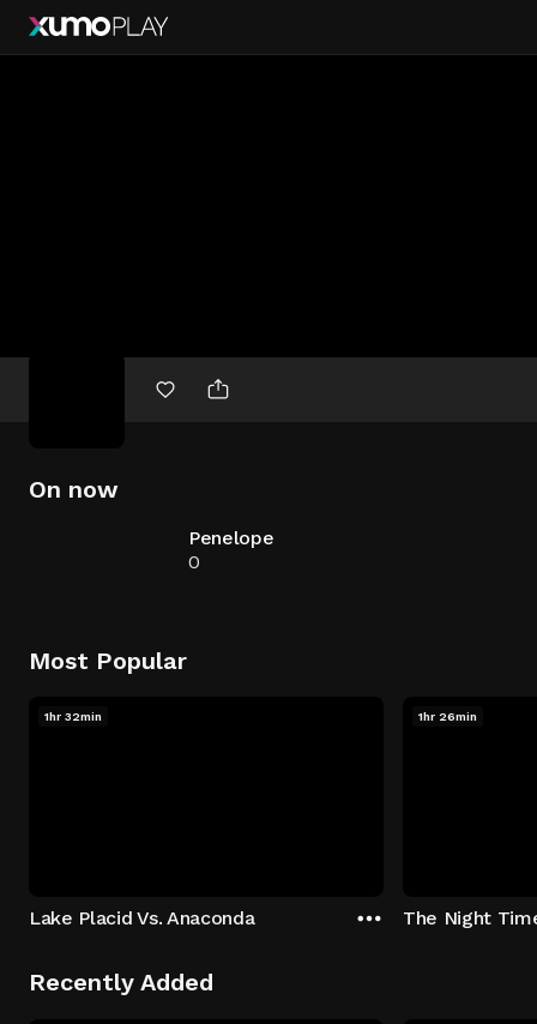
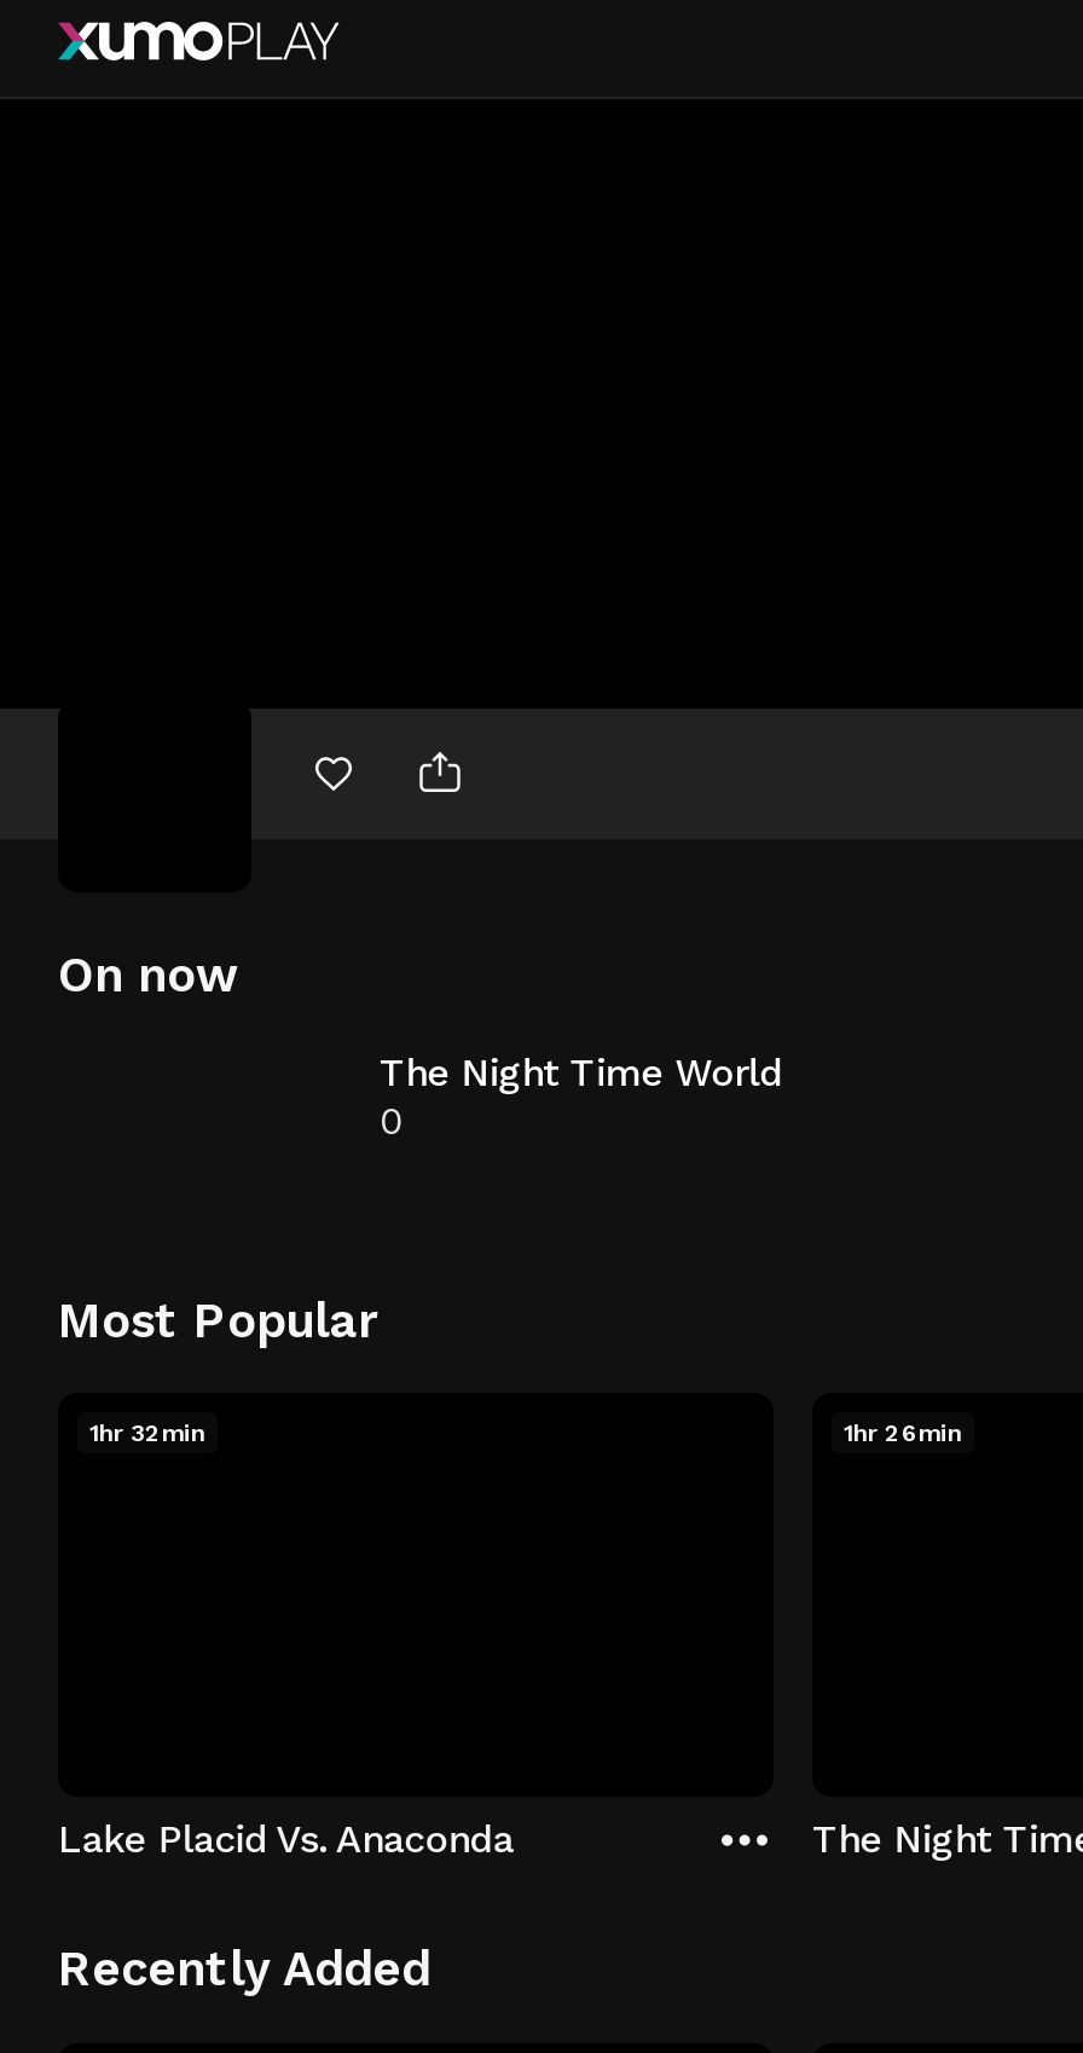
[188,526,274,549] Penelope -> [380,1049,782,1095] The Night Time World

